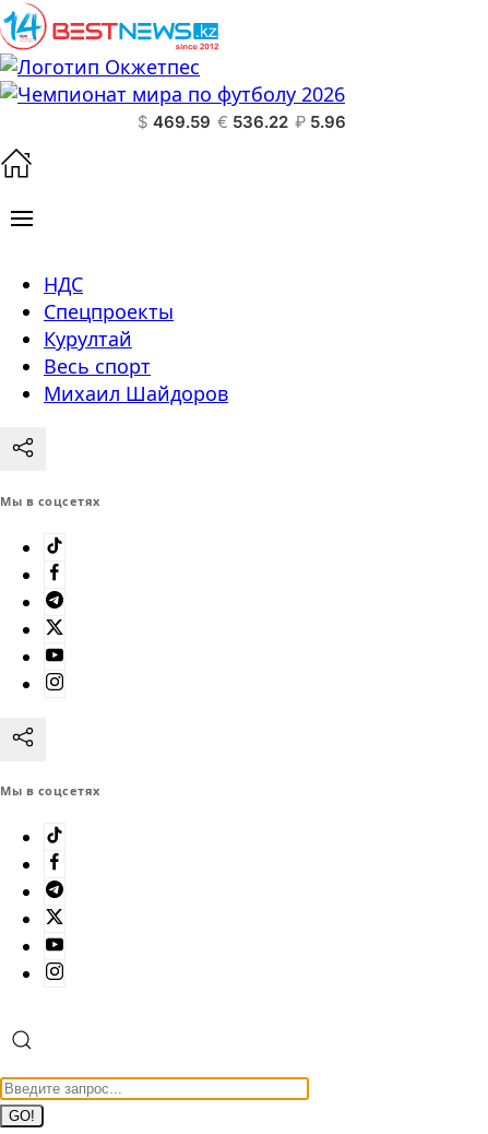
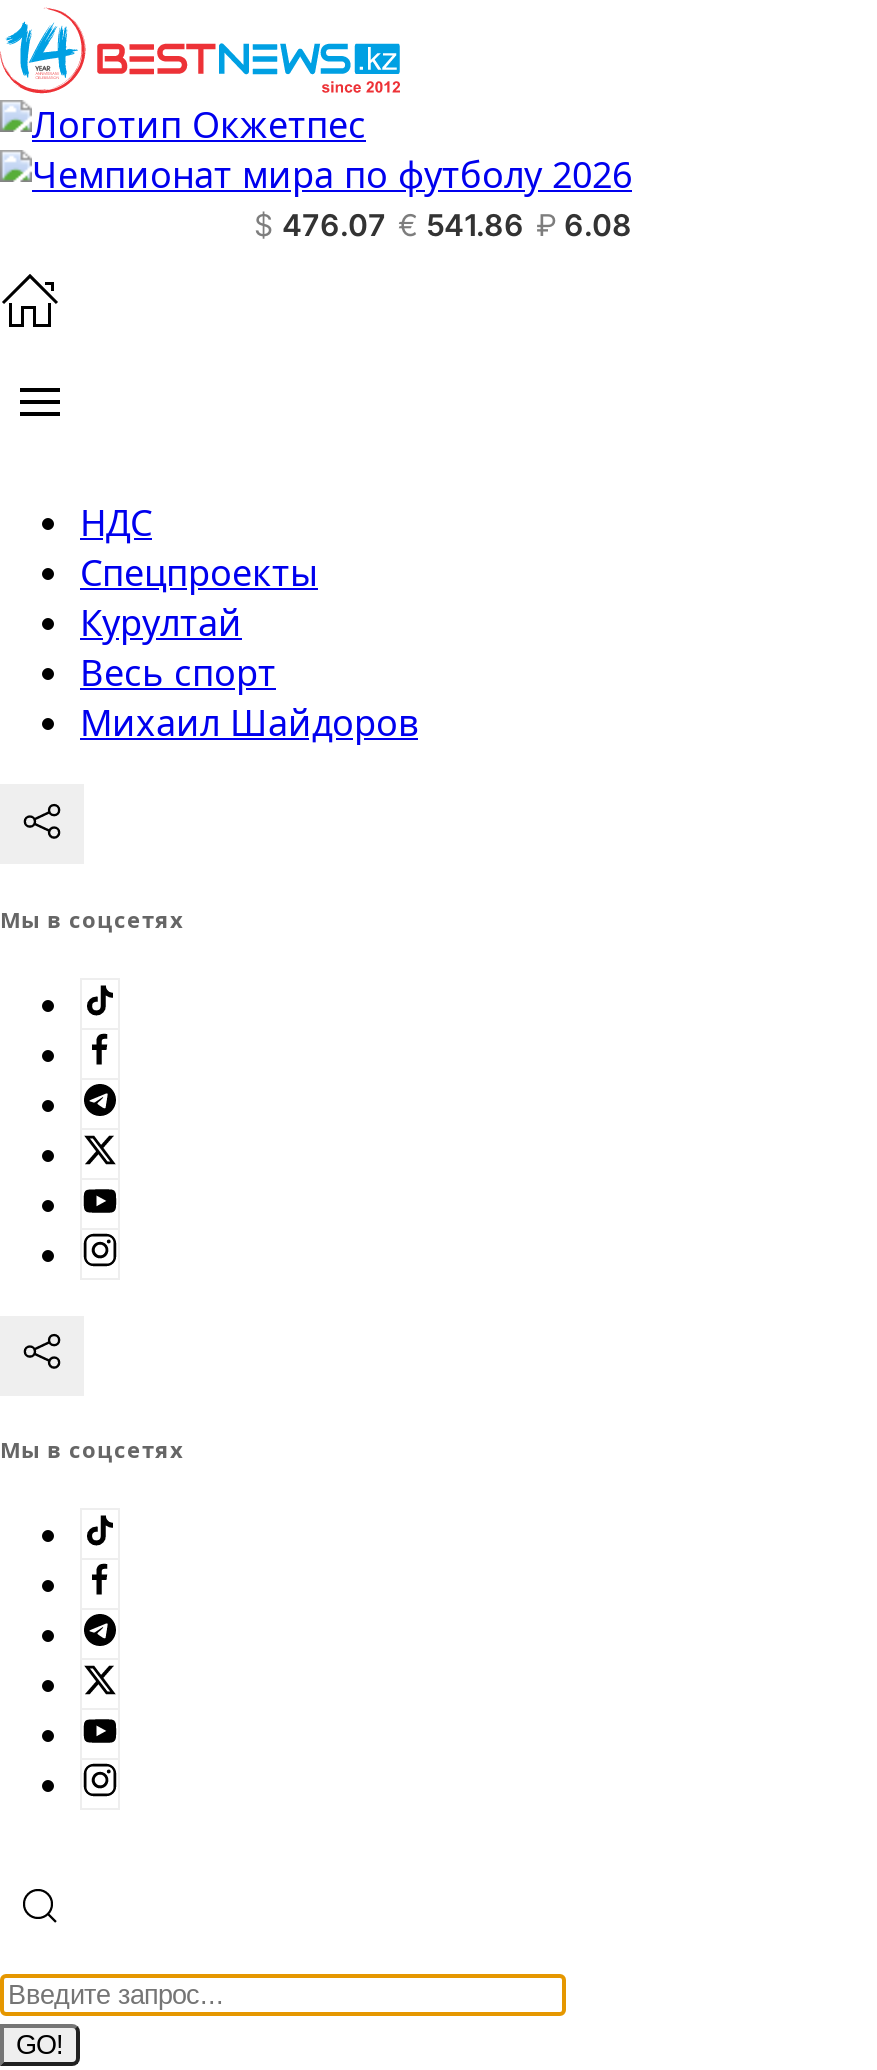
[138,111,346,132] $ 469.59 € 536.22 ₽ 5.96 -> [254,206,632,244] $ 476.07 € 541.86 ₽ 6.08

